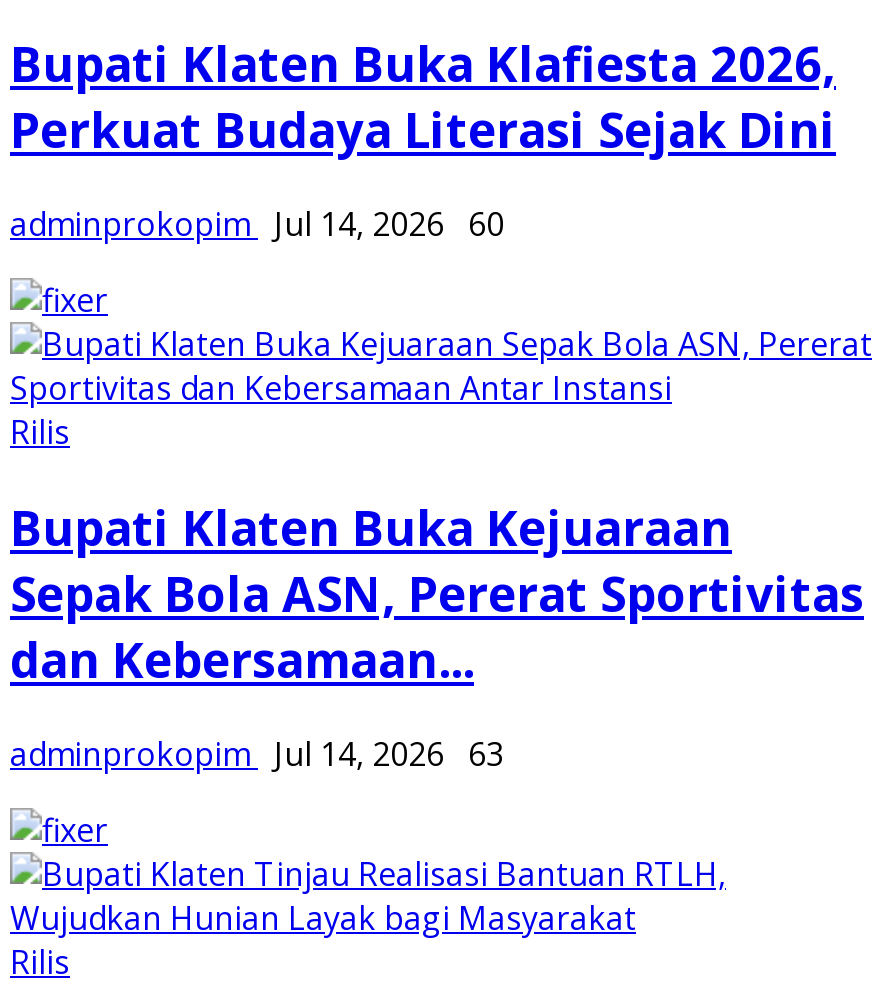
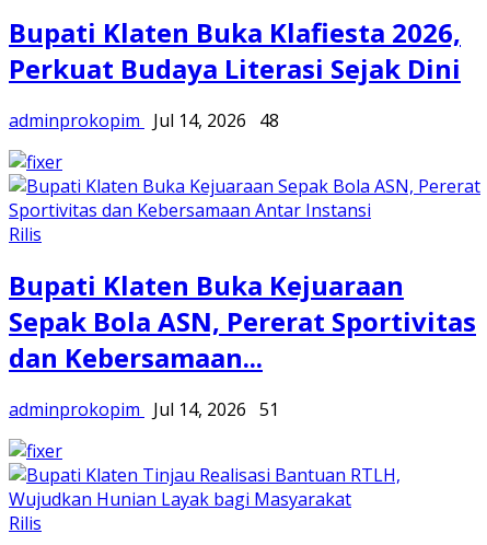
[10,202,504,246] adminprokopim Jul 14, 2026 60 -> [9,108,279,132] adminprokopim Jul 14, 2026 48
[10,732,504,776] adminprokopim Jul 14, 2026 63 -> [9,398,279,422] adminprokopim Jul 14, 2026 51

